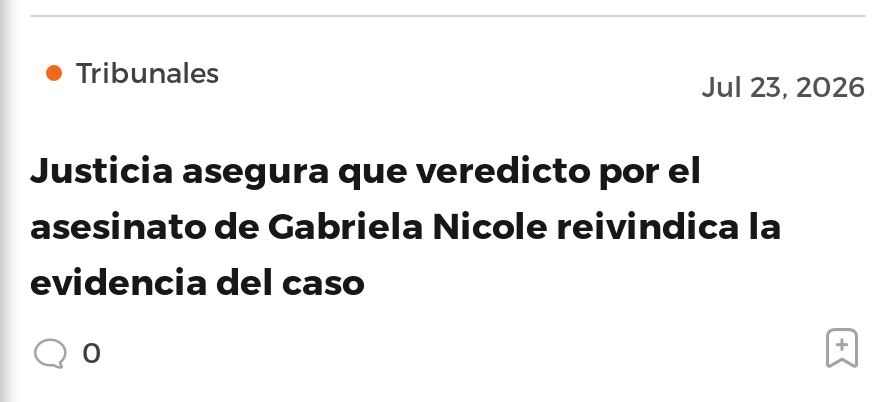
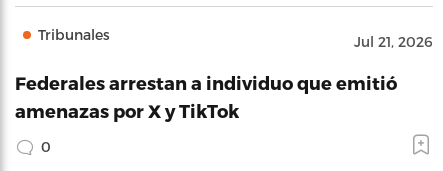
[702,69,866,103] Jul 23, 2026 -> [354,33,433,50] Jul 21, 2026
[30,147,782,301] Justicia asegura que veredicto por el | asesinato de Gabriela Nicole reivindica la | evidencia del caso -> [15,72,397,121] Federales arrestan a individuo que emitió | amenazas por X y TikTok

